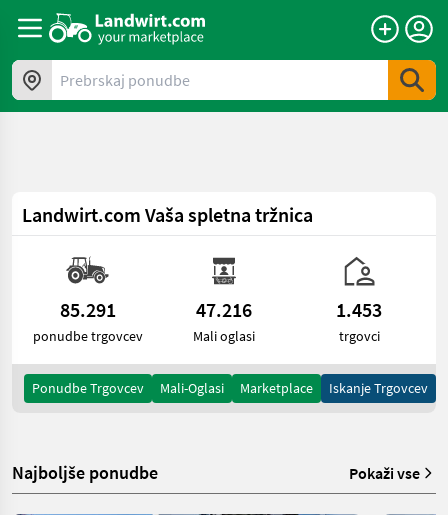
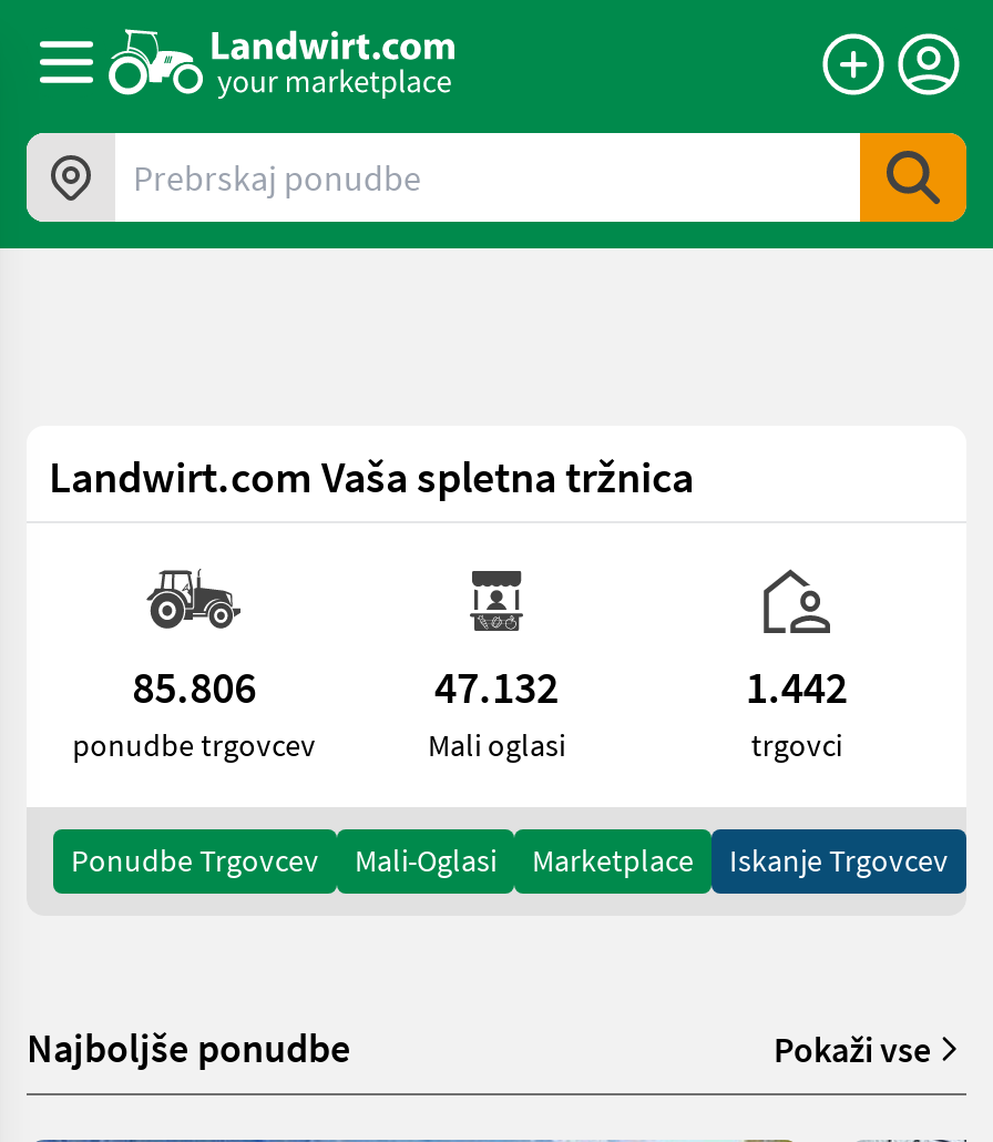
[60,297,116,322] 85.291 -> [132,659,256,714] 85.806
[196,297,252,322] 47.216 -> [434,659,559,714] 47.132
[336,297,382,322] 1.453 -> [745,659,847,714] 1.442

